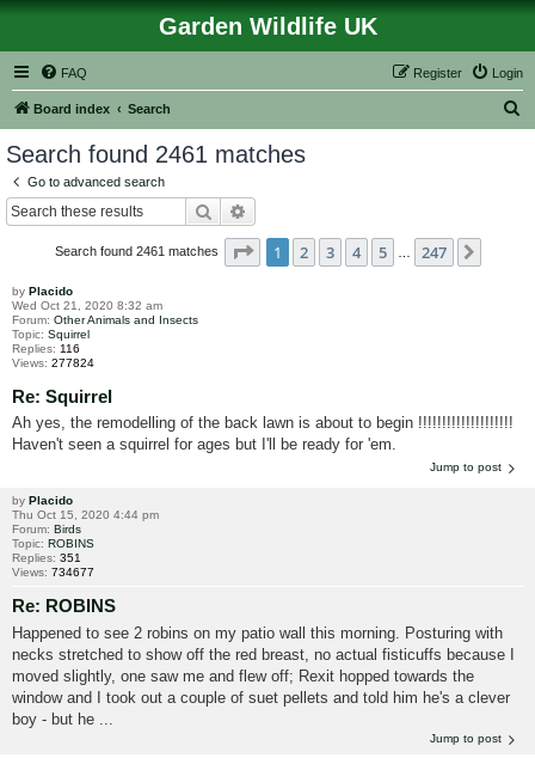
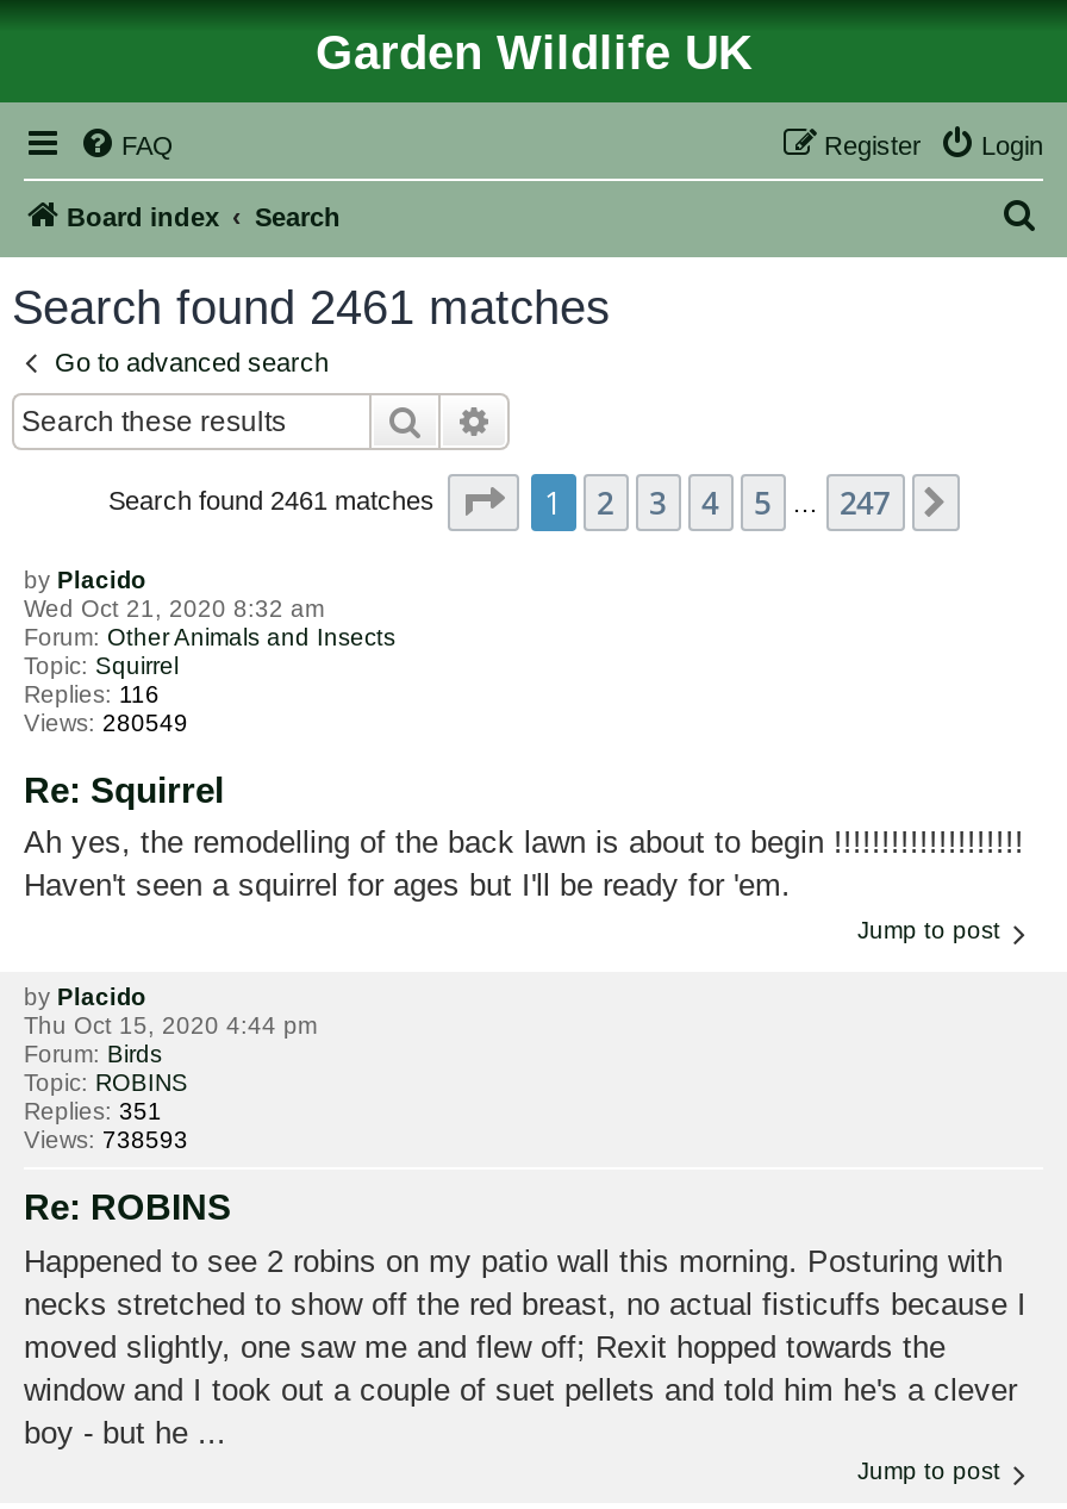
[12,356,94,369] Views: 277824 -> [24,709,188,735] Views: 280549
[12,566,94,579] Views: 734677 -> [24,1127,188,1153] Views: 738593

